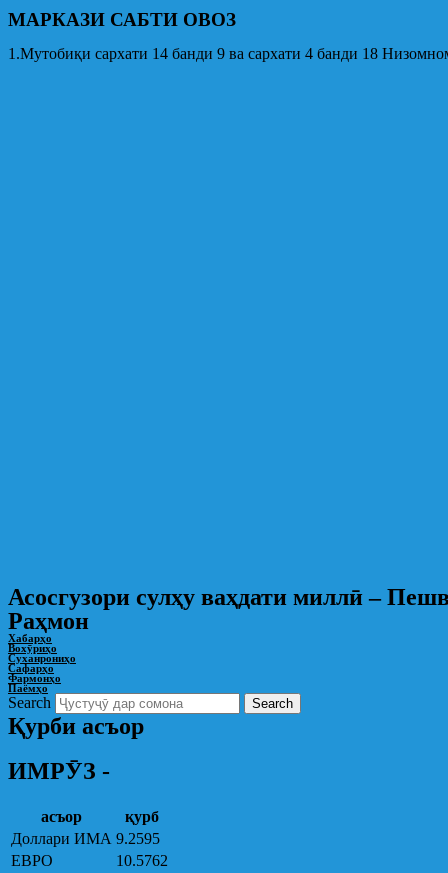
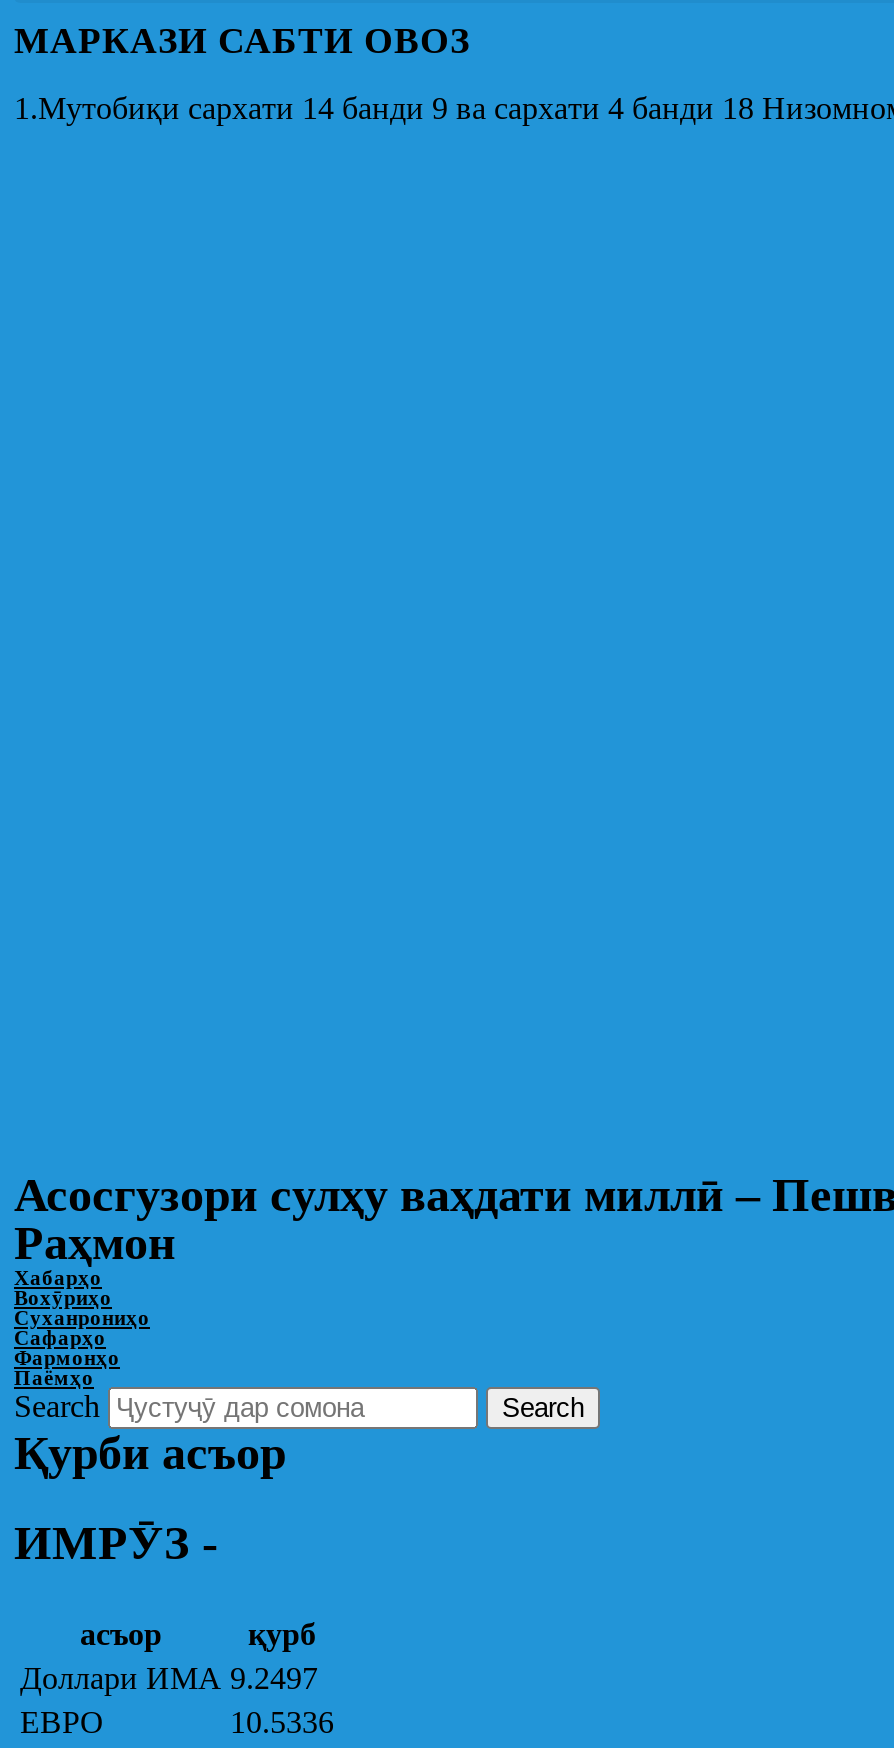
[11,830,160,847] Доллари ИМА 9.2595 -> [20,1662,318,1696] Доллари ИМА 9.2497
[116,852,168,869] 10.5762 -> [230,1706,334,1740] 10.5336

